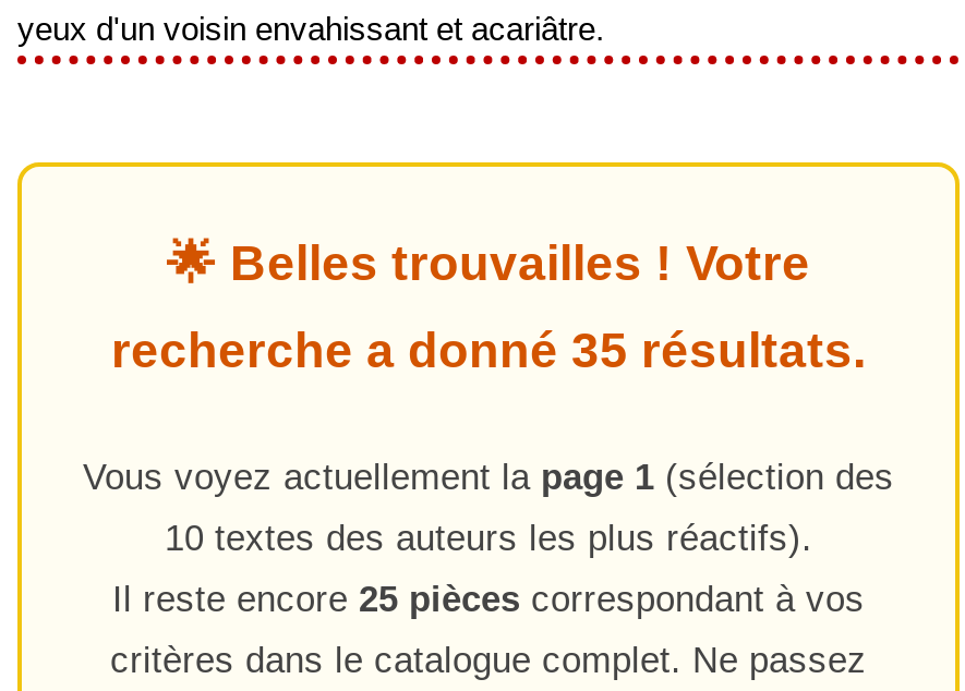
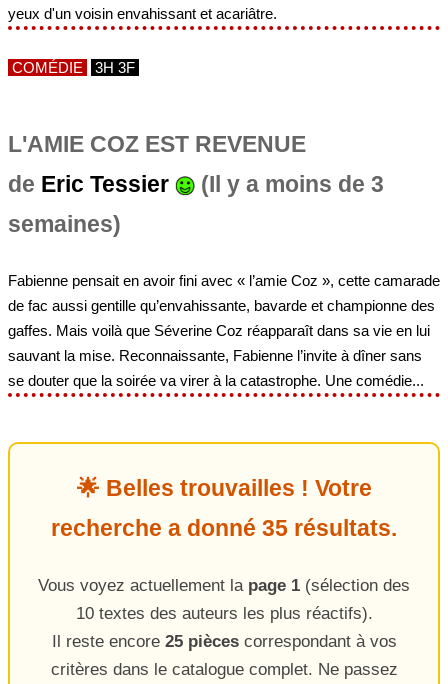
none -> [8,59,440,388] COMÉDIE 3H 3F | L'AMIE COZ EST REVENUE | de Eric Tessier | (Il y a moins de 3 | semaines) | Fabienne pensait en avoir fini avec « l’amie Coz », cette camarade | de fac aussi gentille qu’envahissante, bavarde et championne des | gaffes. Mais voilà que Séverine Coz réapparaît dans sa vie en lui | sauvant la mise. Reconnaissante, Fabienne l’invite à dîner sans | se douter que la soirée va virer à la catastrophe. Une comédie...

